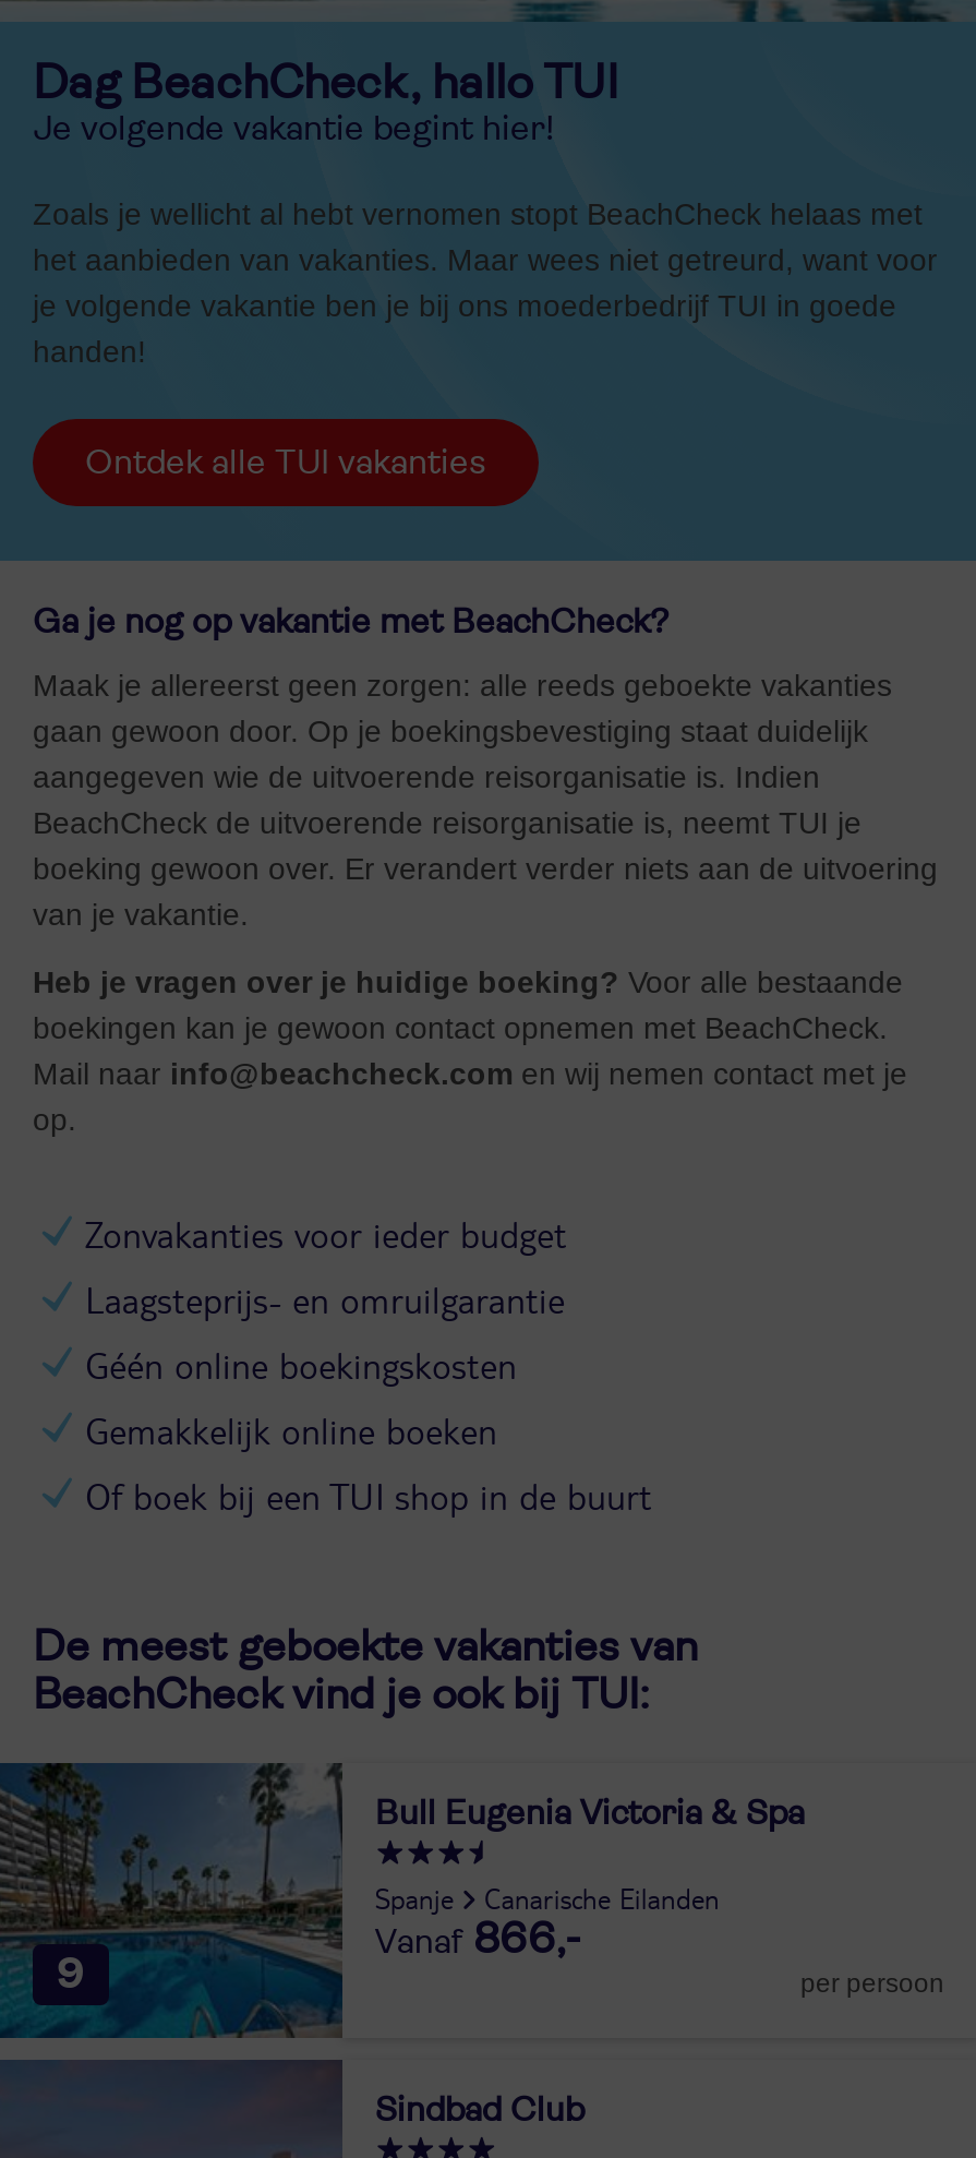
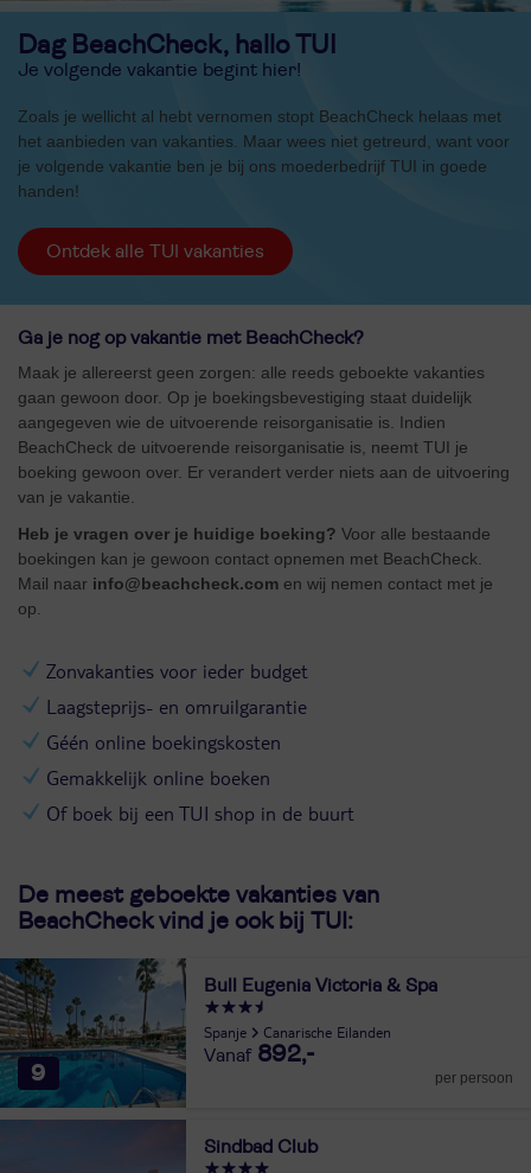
[473,1918,582,1962] 866,- -> [257,1043,315,1066] 892,-

